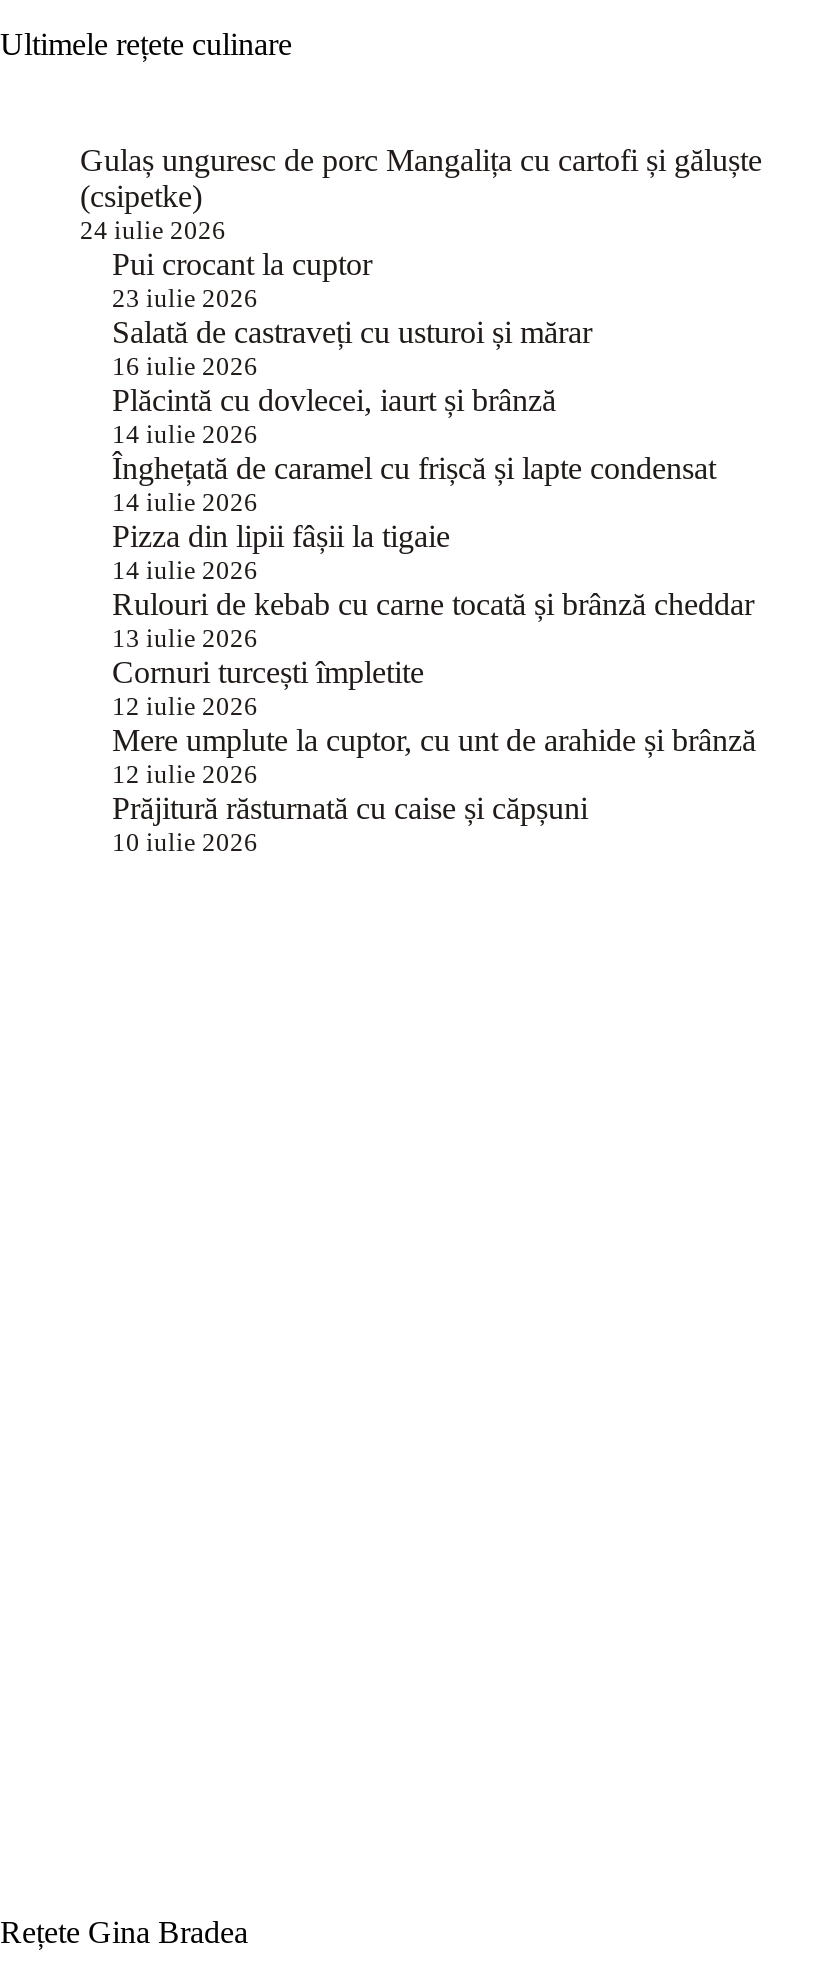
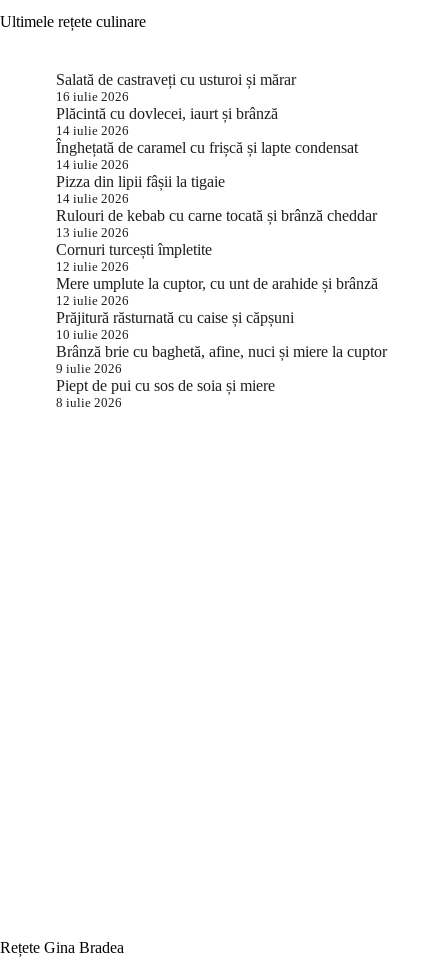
[80,142,762,312] Gulaș unguresc de porc Mangalița cu cartofi și găluște | (csipetke) | 24 iulie 2026 | Pui crocant la cuptor | 23 iulie 2026 -> none
moved [112,314,756,856] -> [56,71,378,342]: Salată de castraveți cu usturoi și mărar | 16 iulie 2026 | Plăcintă cu dovlecei, iaurt și brânză | ... | Prăjitură răsturnată cu caise și căpșuni | 10 iulie 2026
none -> [56,343,387,410] Brânză brie cu baghetă, afine, nuci și miere la cuptor | 9 iulie 2026 | Piept de pui cu sos de soia și miere | 8 iulie 2026

